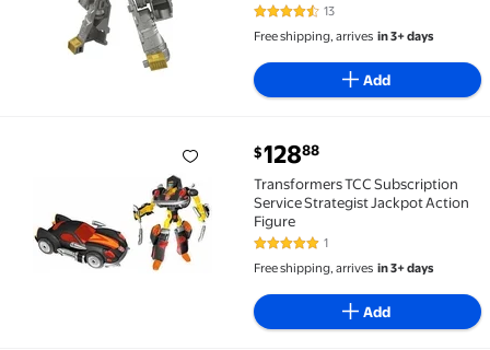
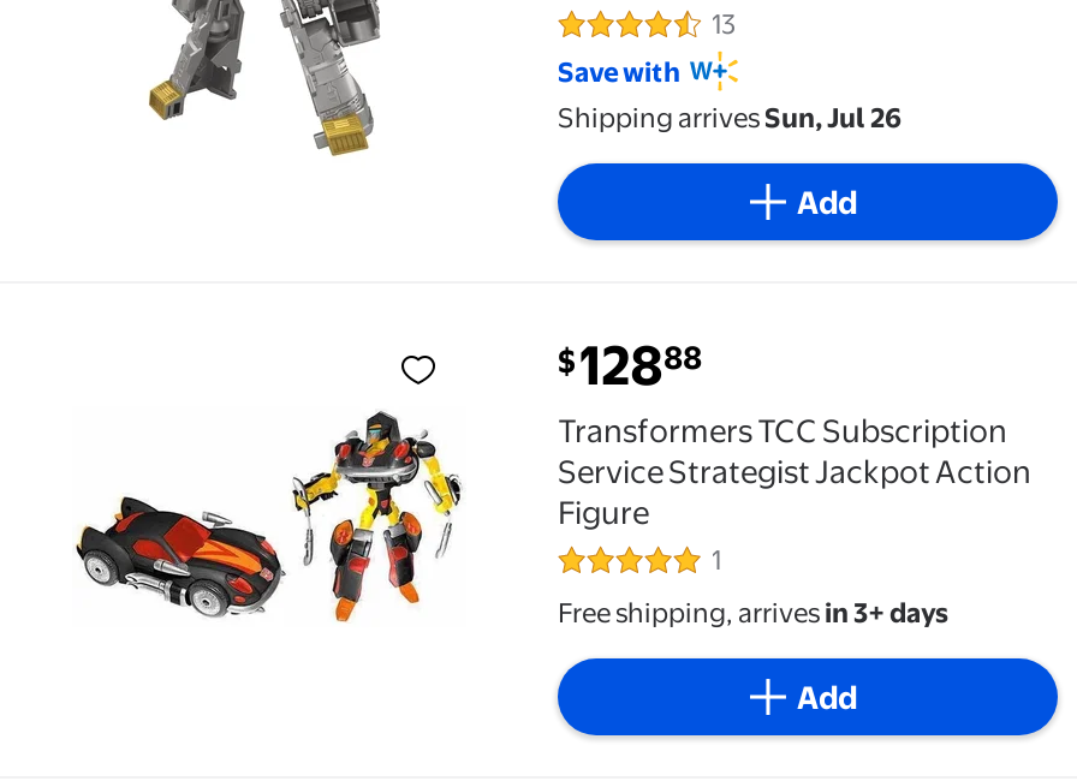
[254,29,434,44] Free shipping, arrives in 3+ days -> [558,55,902,135] Save with | Shipping arrives Sun, Jul 26

